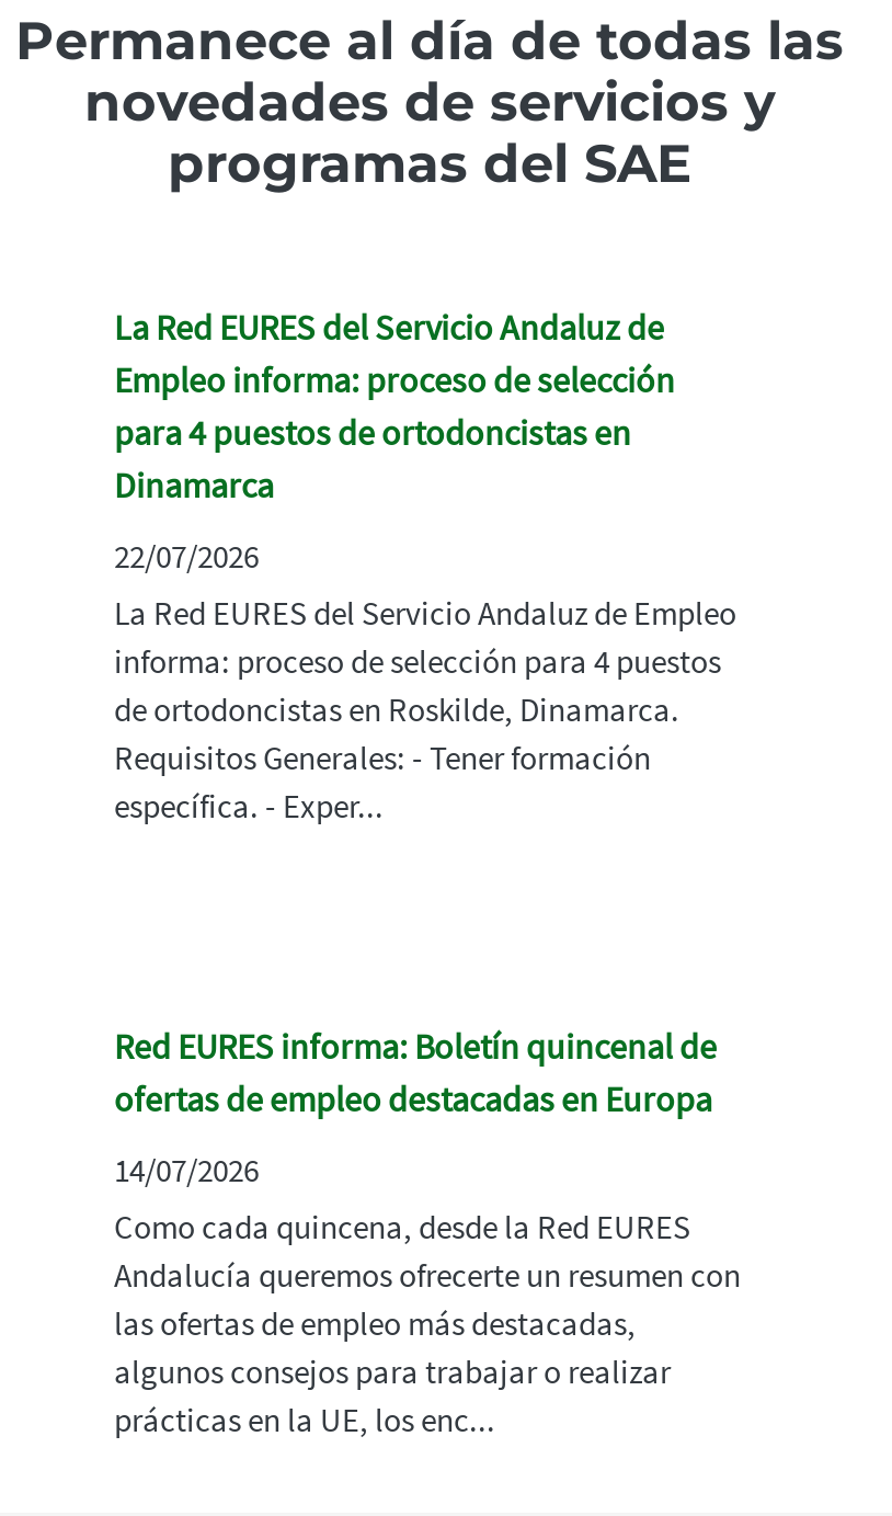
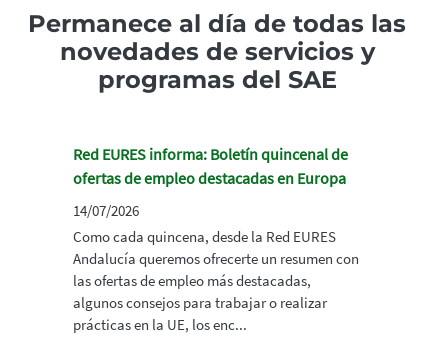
[114,305,736,827] La Red EURES del Servicio Andaluz de | Empleo informa: proceso de selección | para 4 puestos de ortodoncistas en | Dinamarca | 22/07/2026 | La Red EURES del Servicio Andaluz de Empleo | informa: proceso de selección para 4 puestos | de ortodoncistas en Roskilde, Dinamarca. | Requisitos Generales: - Tener formación | específica. - Exper... -> none

